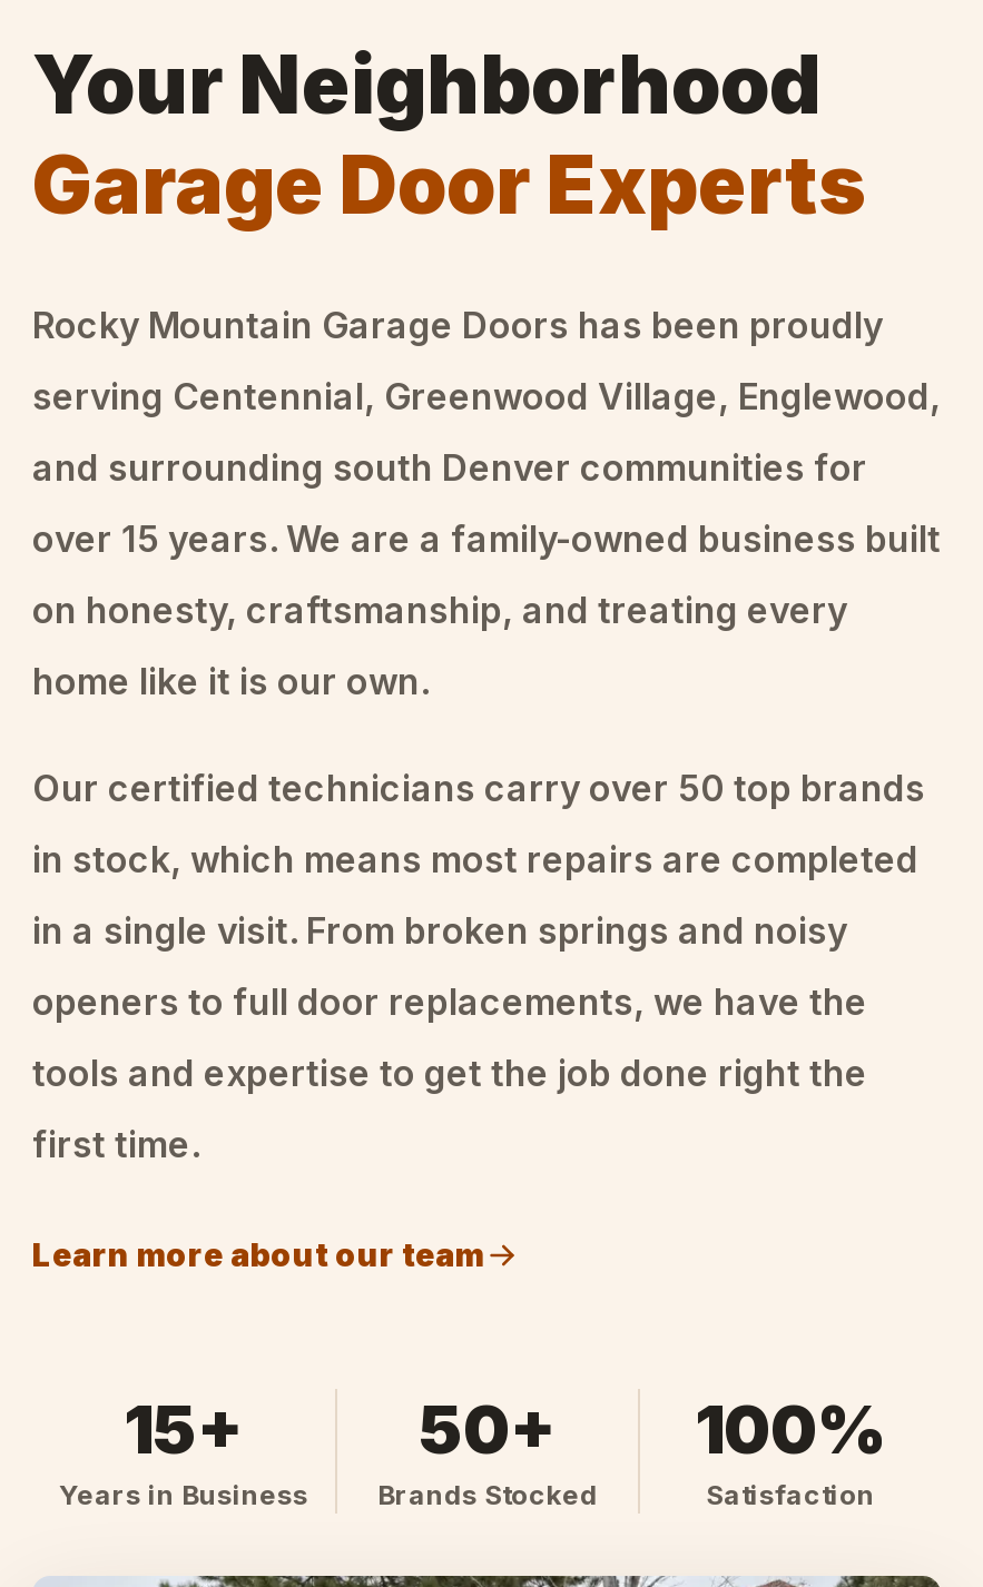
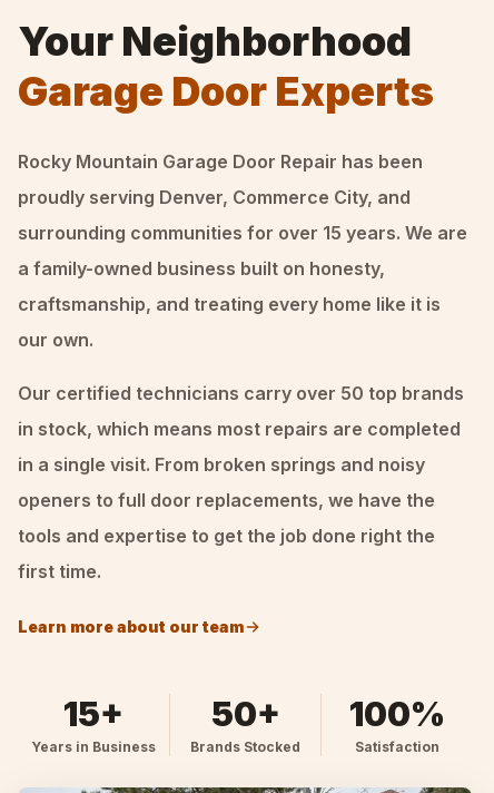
[32,303,883,347] Rocky Mountain Garage Doors has been proudly -> [18,150,423,173] Rocky Mountain Garage Door Repair has been
[32,374,941,418] serving Centennial, Greenwood Village, Englewood, -> [18,186,411,208] proudly serving Denver, Commerce City, and
[32,445,867,490] and surrounding south Denver communities for -> [18,222,467,244] surrounding communities for over 15 years. We are
[32,516,941,561] over 15 years. We are a family-owned business built -> [18,257,385,280] a family-owned business built on honesty,
[32,588,847,632] on honesty, craftsmanship, and treating every -> [18,293,441,315] craftsmanship, and treating every home like it is
[32,659,429,703] home like it is our own. -> [18,329,93,351] our own.

